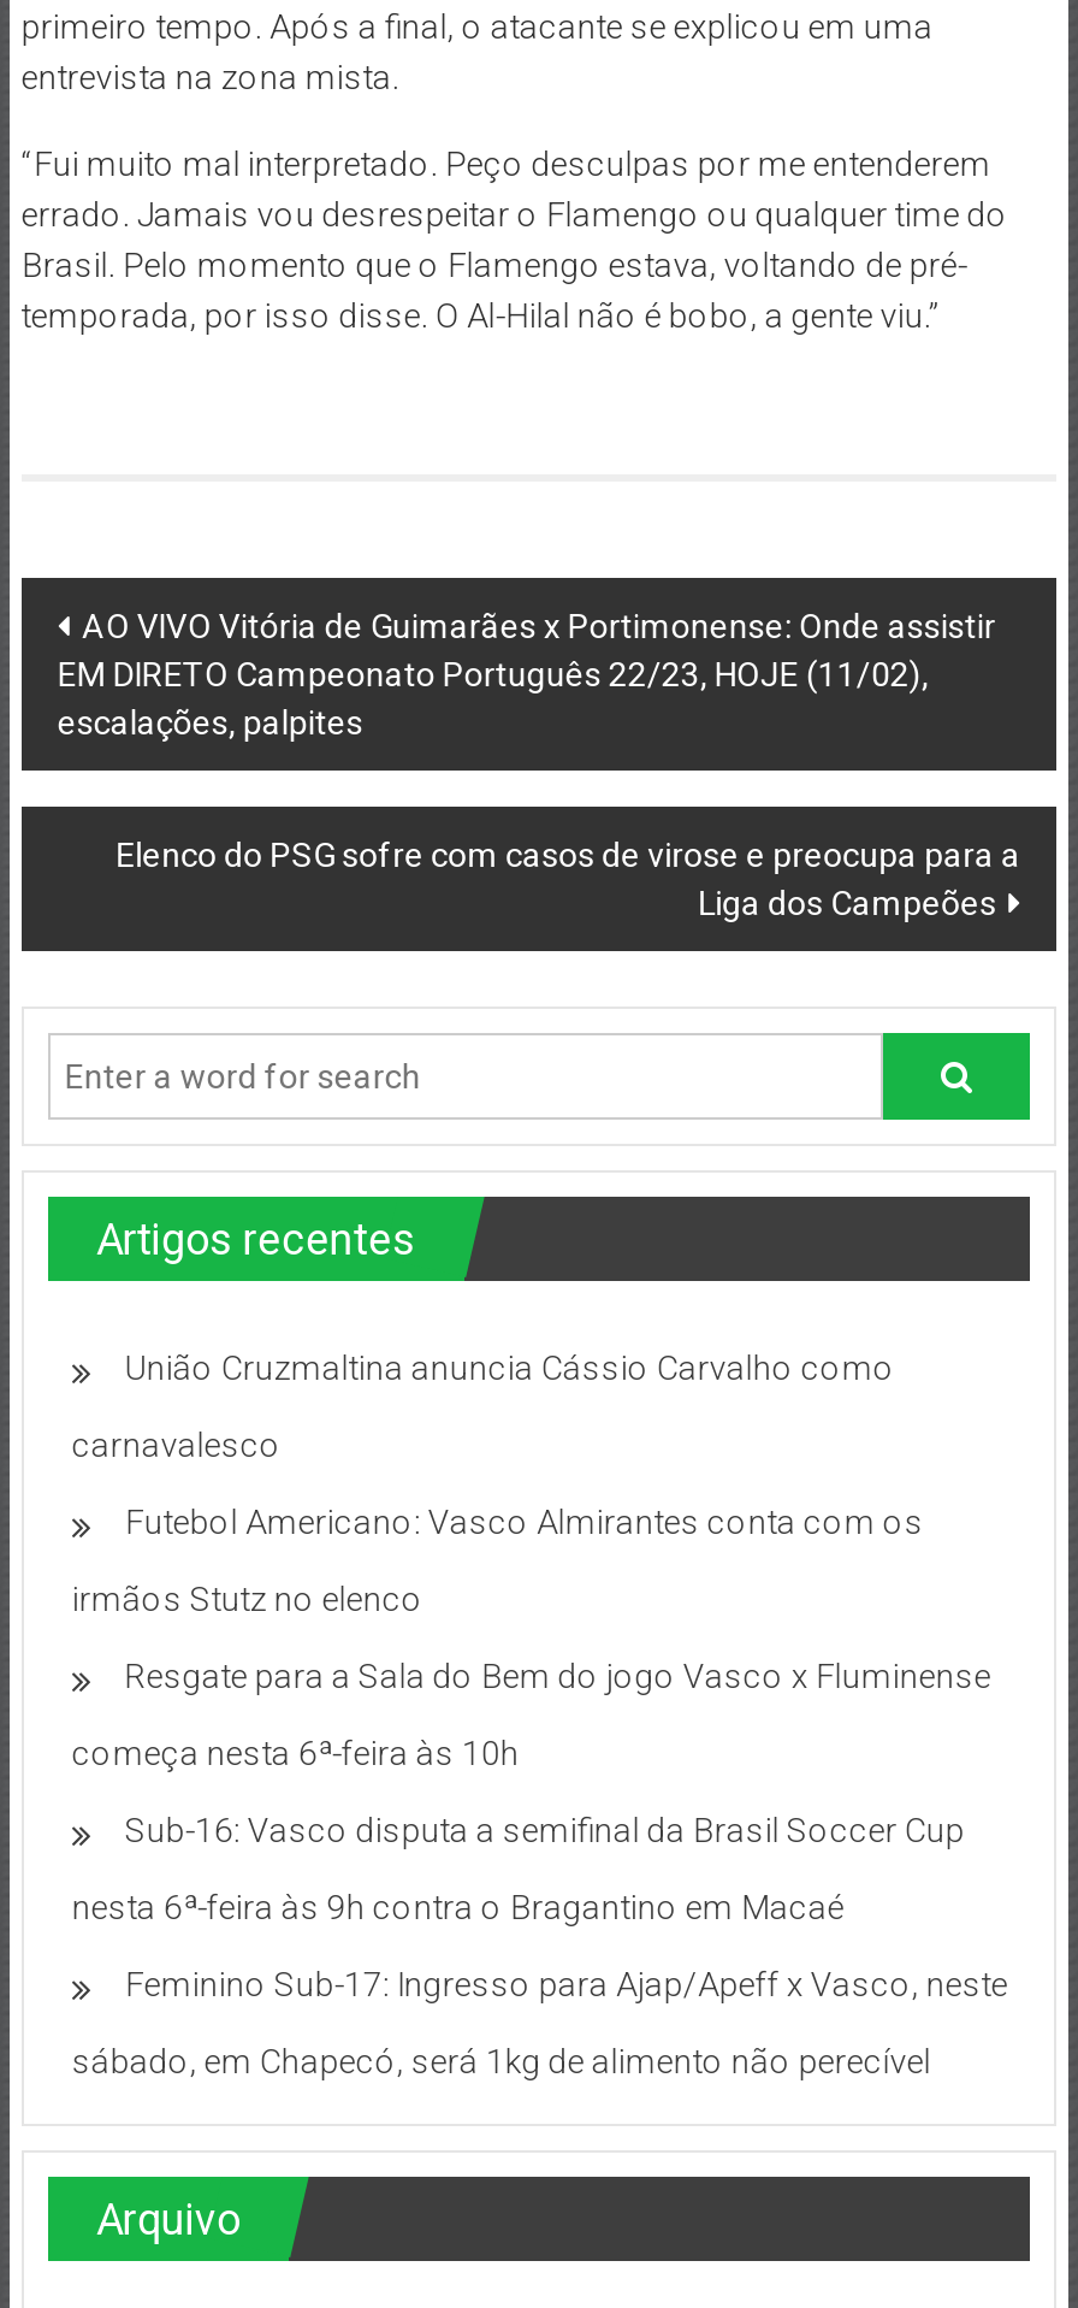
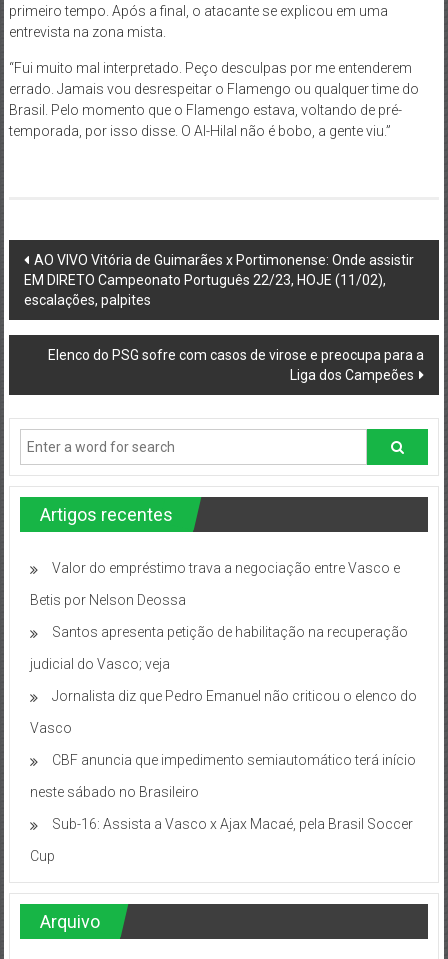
[125,1348,895,1387] União Cruzmaltina anuncia Cássio Carvalho como -> [52,560,400,576] Valor do empréstimo trava a negociação entre Vasco e
[72,1425,281,1464] carnavalesco -> [30,592,186,608] Betis por Nelson Deossa
[125,1503,924,1541] Futebol Americano: Vasco Almirantes conta com os -> [52,624,408,640] Santos apresenta petição de habilitação na recuperação
[72,1580,423,1618] irmãos Stutz no elenco -> [30,656,170,672] judicial do Vasco; veja
[125,1657,991,1695] Resgate para a Sala do Bem do jogo Vasco x Fluminense -> [52,688,417,704] Jornalista diz que Pedro Emanuel não criticou o elenco do
[72,1734,520,1772] começa nesta 6ª-feira às 10h -> [30,720,72,736] Vasco
[125,1811,965,1849] Sub-16: Vasco disputa a semifinal da Brasil Soccer Cup -> [52,752,416,768] CBF anuncia que impedimento semiautomático terá início
[72,1888,844,1926] nesta 6ª-feira às 9h contra o Bragantino em Macaé -> [30,784,199,800] neste sábado no Brasileiro
[125,1965,1008,2003] Feminino Sub-17: Ingresso para Ajap/Apeff x Vasco, neste -> [52,816,413,832] Sub-16: Assista a Vasco x Ajax Macaé, pela Brasil Soccer
[72,2042,931,2080] sábado, em Chapecó, será 1kg de alimento não perecível -> [30,848,55,864] Cup

